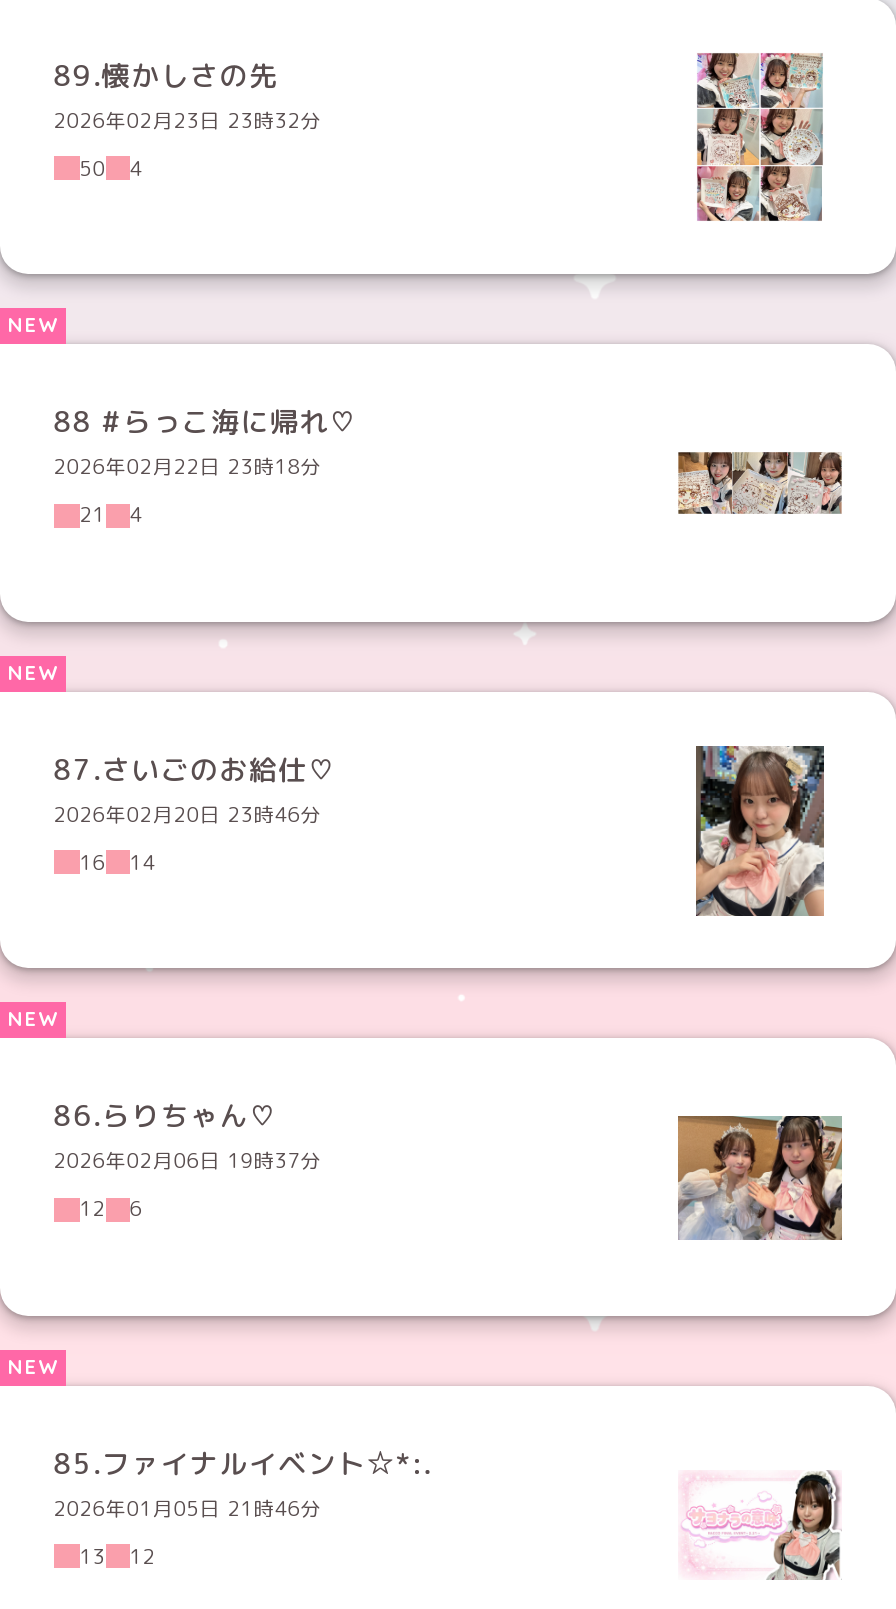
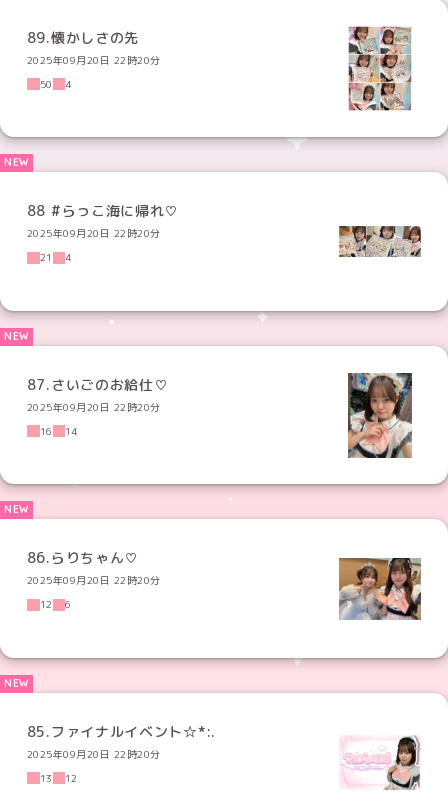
[53,105,321,133] 2026年02月23日 23時32分 -> [27,53,161,67] 2025年09月20日 22時20分
[53,452,321,480] 2026年02月22日 23時18分 -> [27,226,161,240] 2025年09月20日 22時20分
[53,799,321,827] 2026年02月20日 23時46分 -> [27,400,161,414] 2025年09月20日 22時20分
[53,1146,321,1174] 2026年02月06日 19時37分 -> [27,573,161,587] 2025年09月20日 22時20分
[53,1493,321,1521] 2026年01月05日 21時46分 -> [27,746,161,760] 2025年09月20日 22時20分

